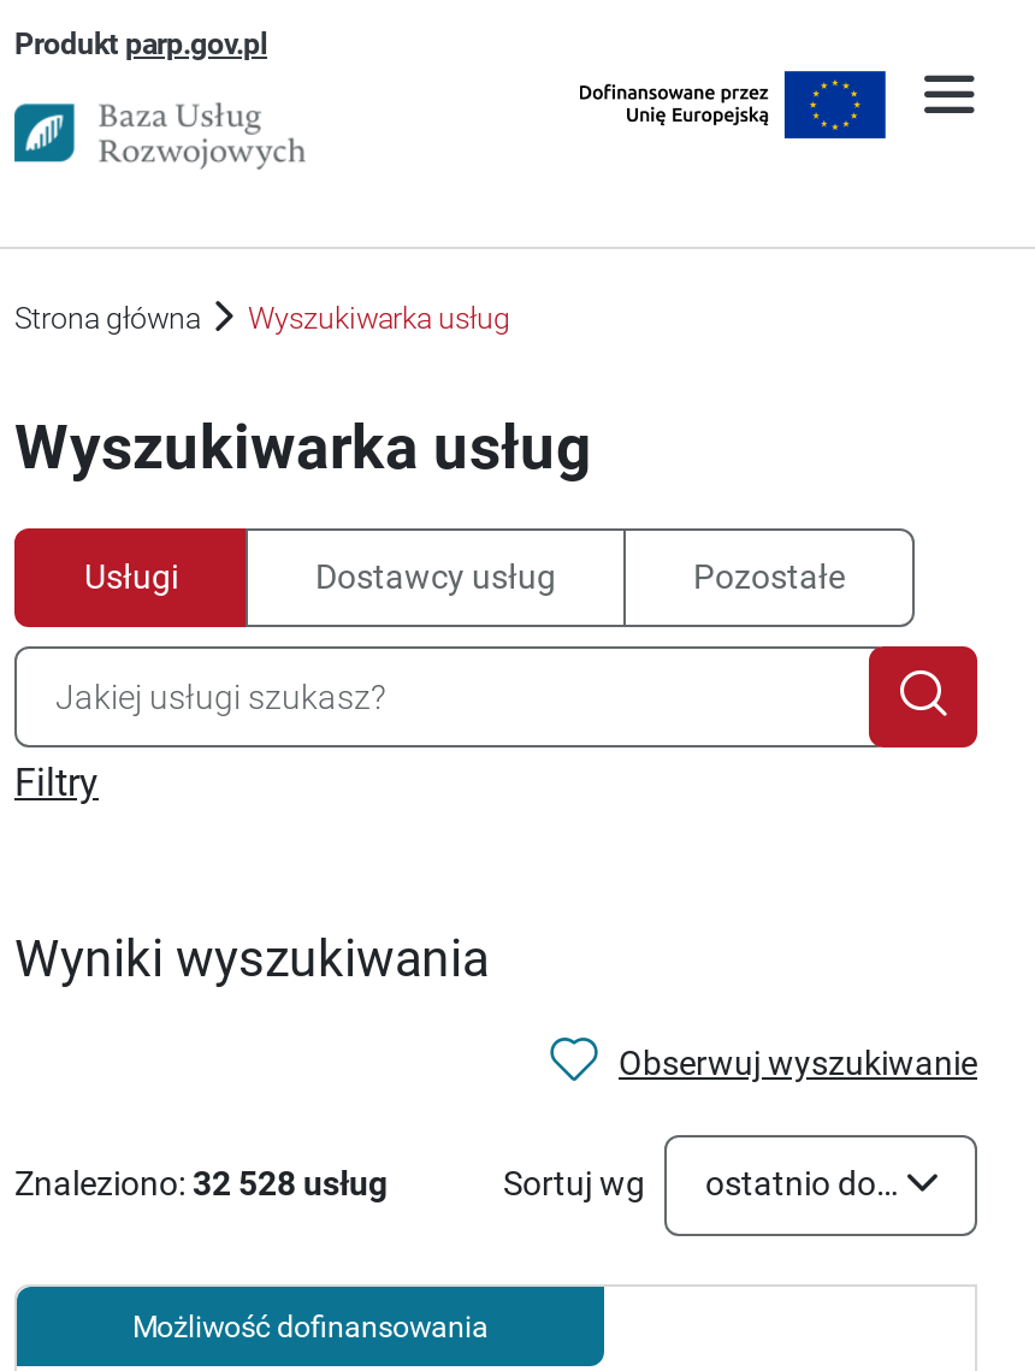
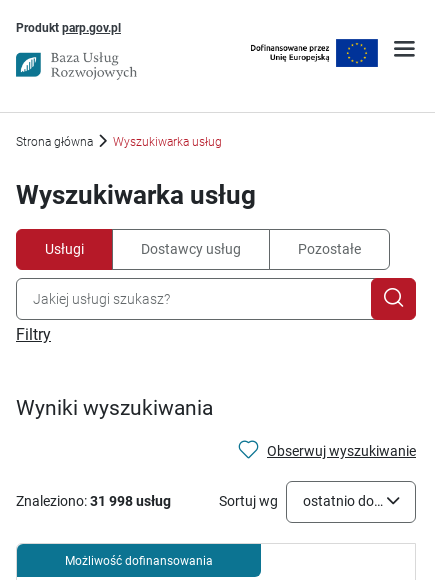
[14,1164,388,1203] Znaleziono: 32 528 usług -> [16,493,171,509] Znaleziono: 31 998 usług

